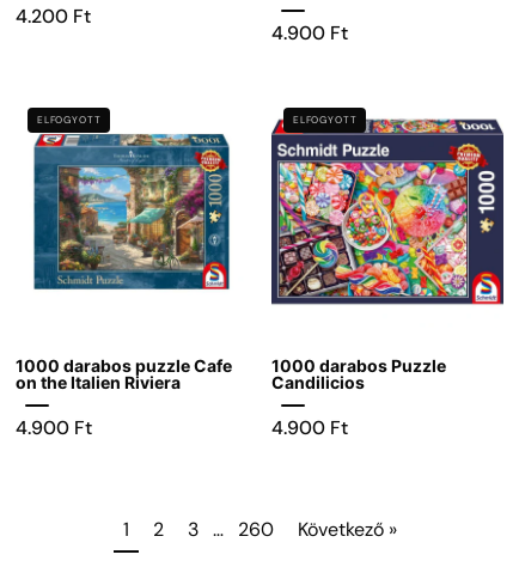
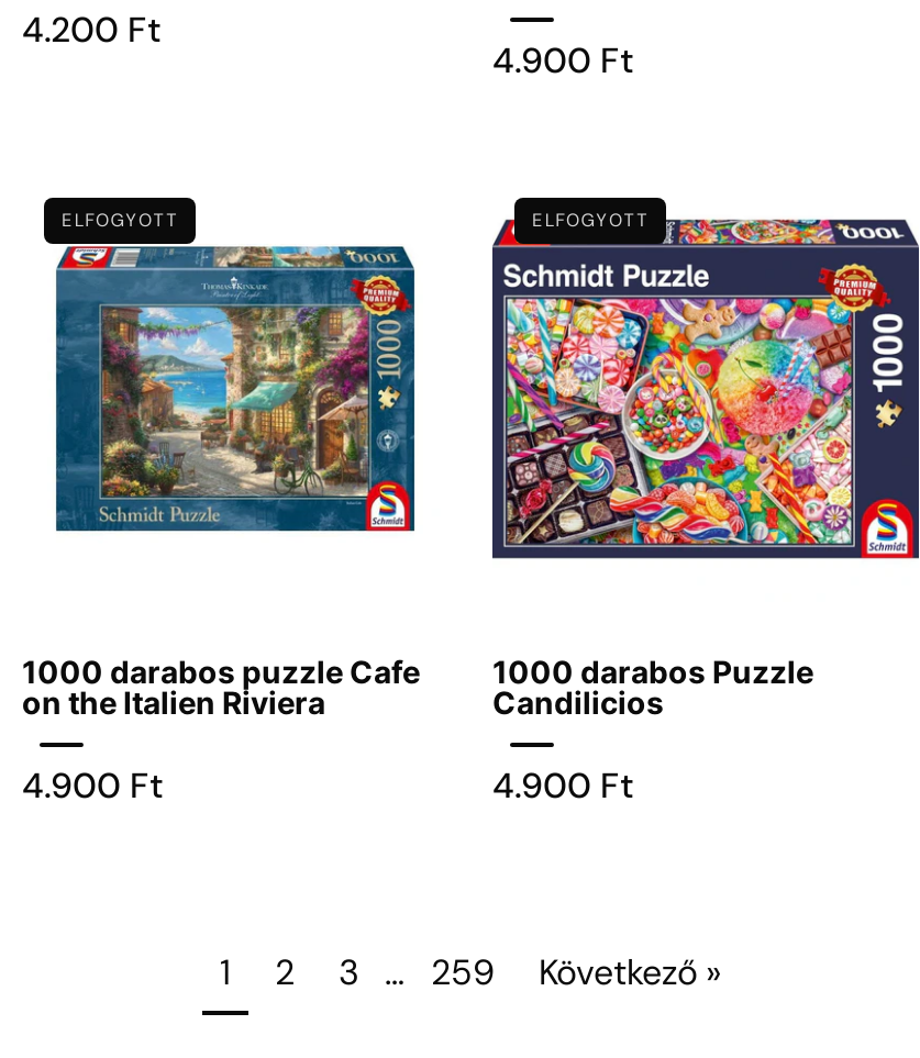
[187,516,273,542] 3 … 260 -> [339,949,495,995] 3 … 259

